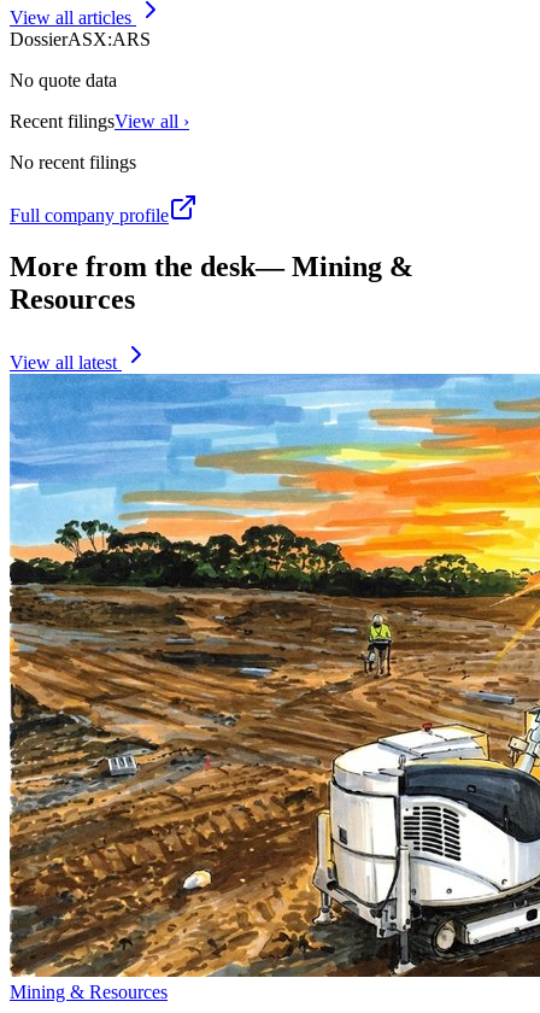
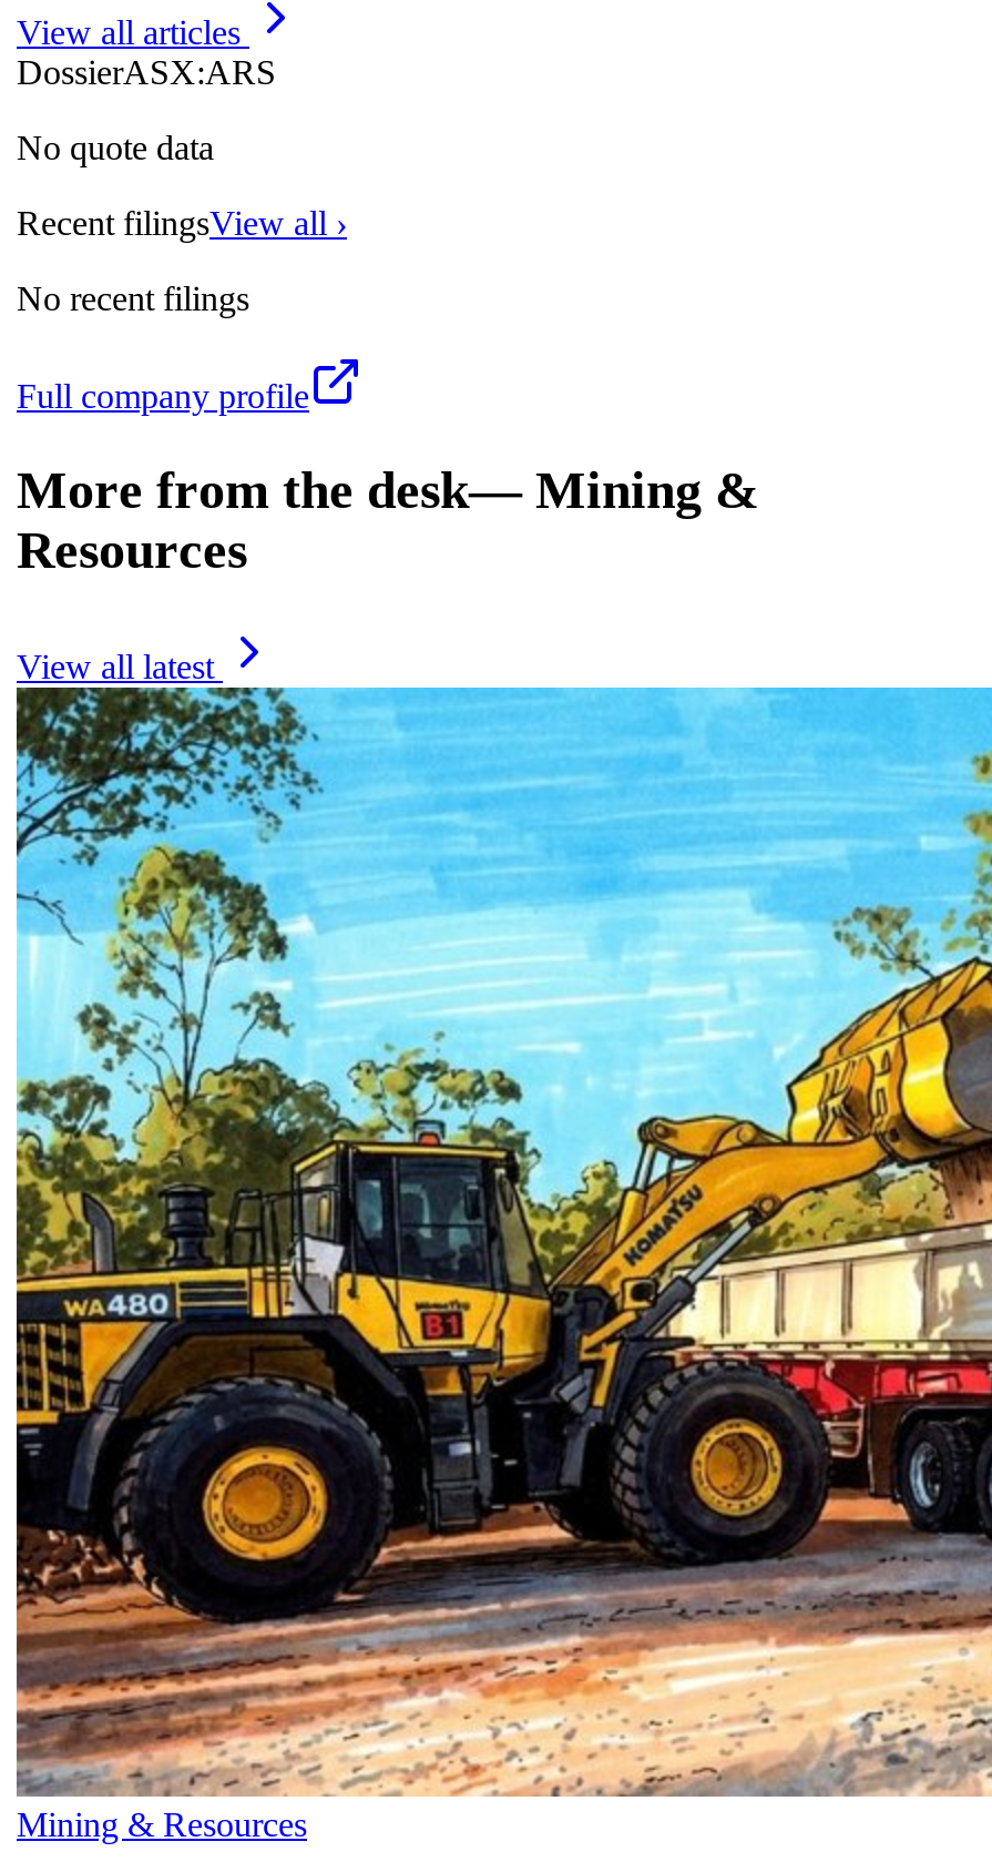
[8,373,536,978] [image] -> [14,685,985,1797] [image]

